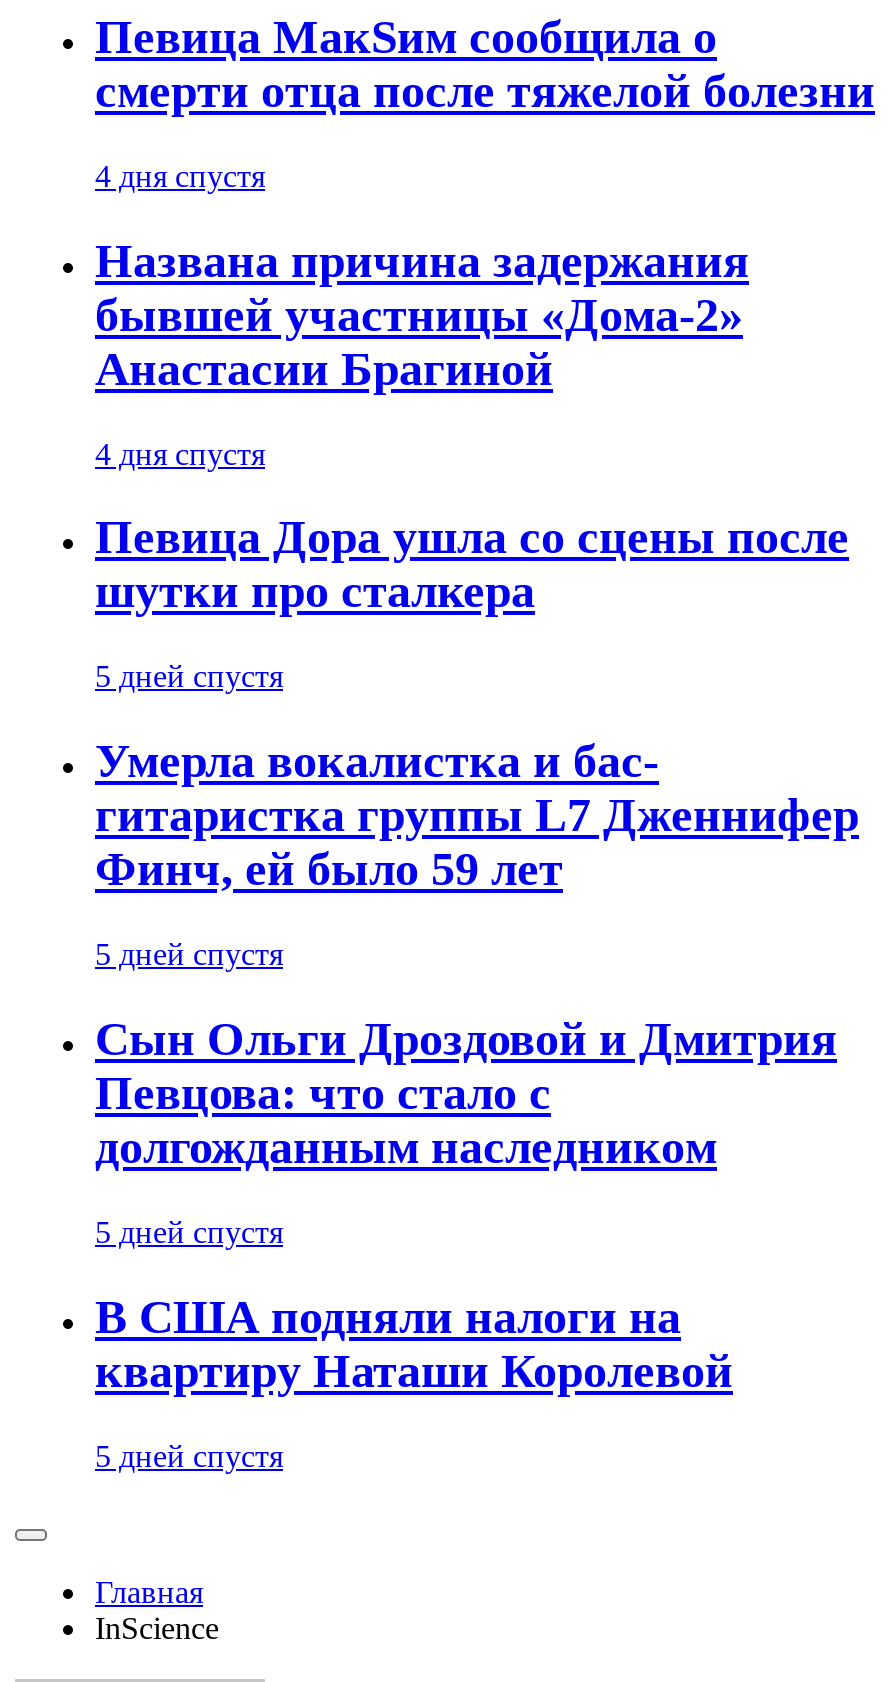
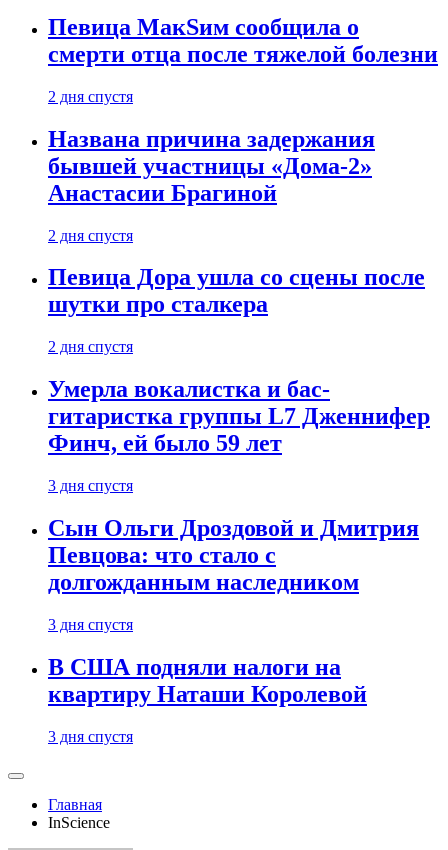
[95,159,265,193] 4 дня спустя -> [48,88,133,105] 2 дня спустя
[95,436,265,470] 4 дня спустя -> [48,227,133,244] 2 дня спустя
[95,660,283,694] 5 дней спустя -> [48,338,133,355] 2 дня спустя
[95,937,283,971] 5 дней спустя -> [48,477,133,494] 3 дня спустя
[95,1215,283,1249] 5 дней спустя -> [48,616,133,633] 3 дня спустя
[95,1439,283,1473] 5 дней спустя -> [48,728,133,745] 3 дня спустя

